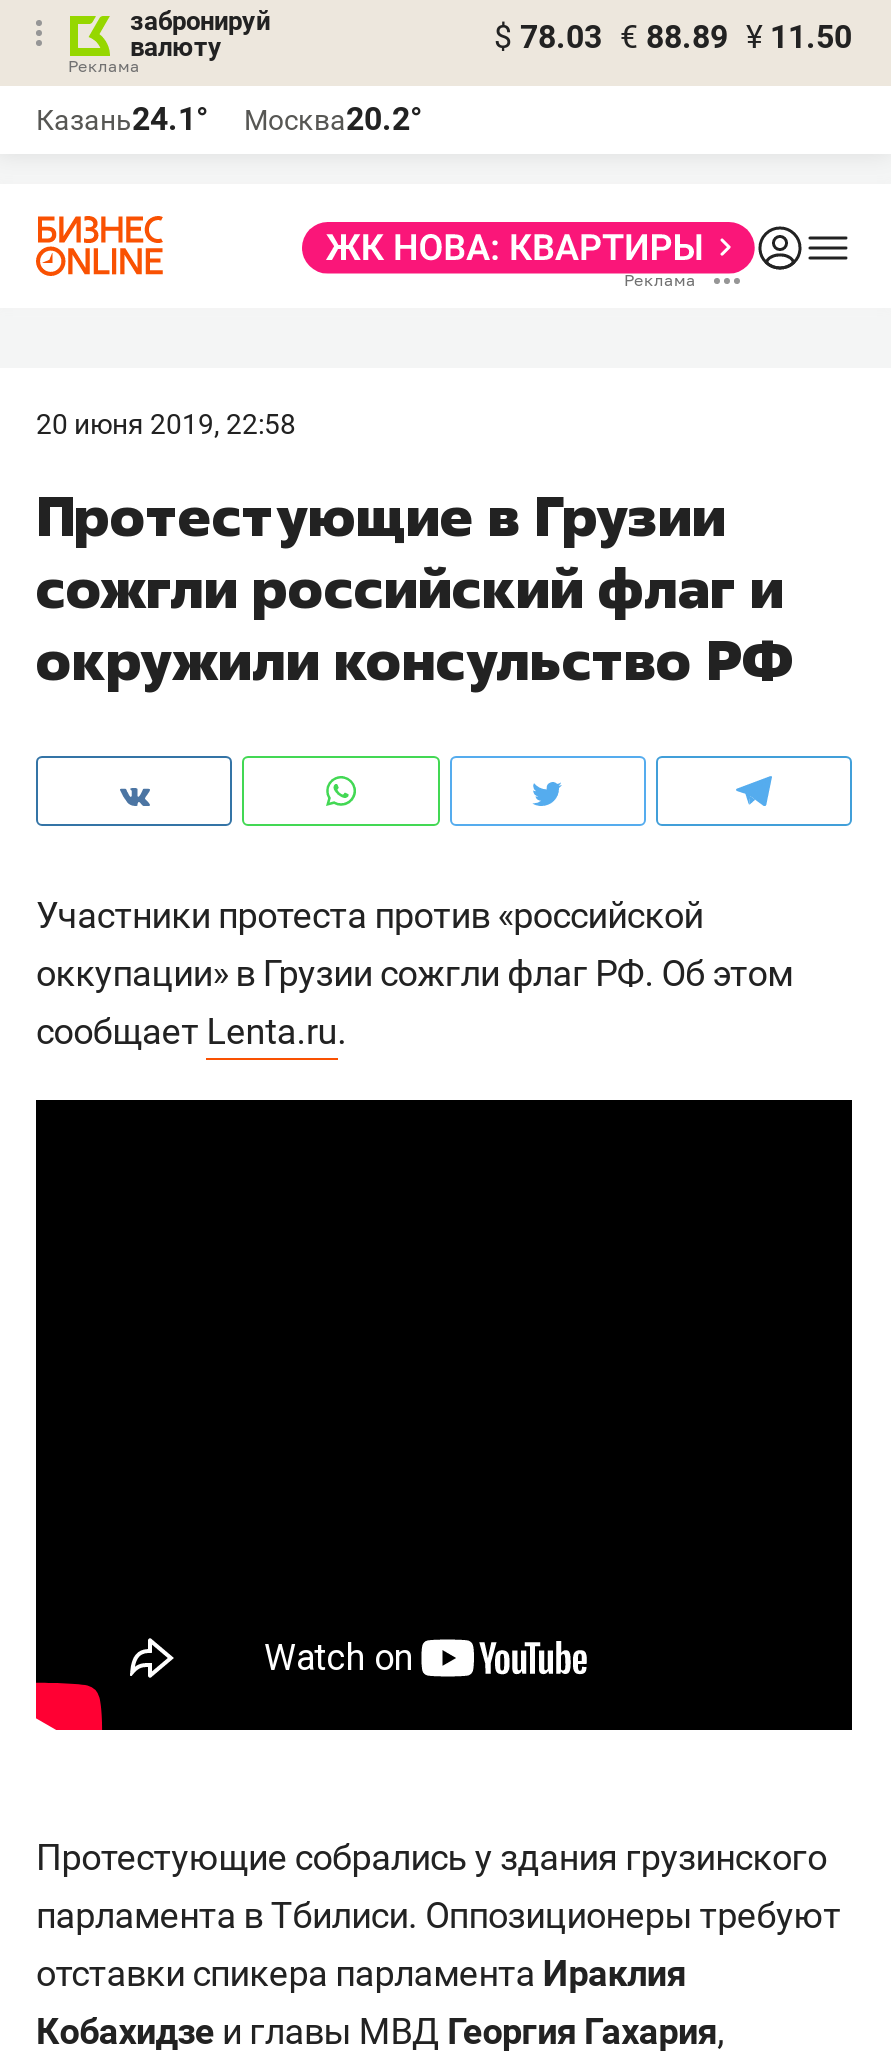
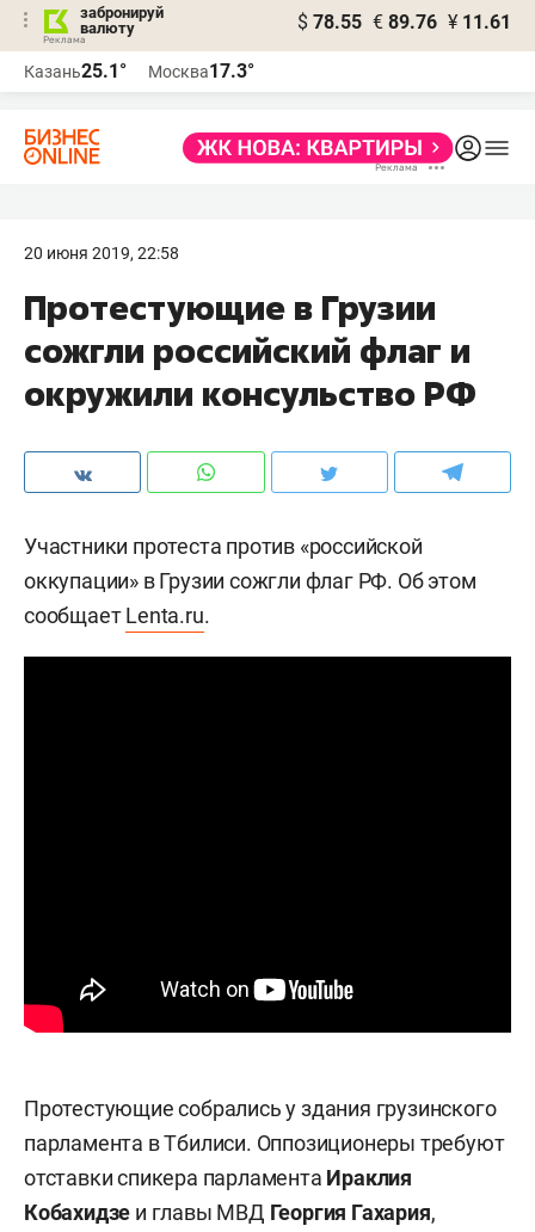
[494,18,852,56] $ 78.03 € 88.89 ¥ 11.50 -> [297,11,511,33] $ 78.55 € 89.76 ¥ 11.61
[36,100,208,138] Казань24.1° -> [24,60,127,82] Казань25.1°
[244,100,422,138] Москва20.2° -> [148,60,254,82] Москва17.3°

